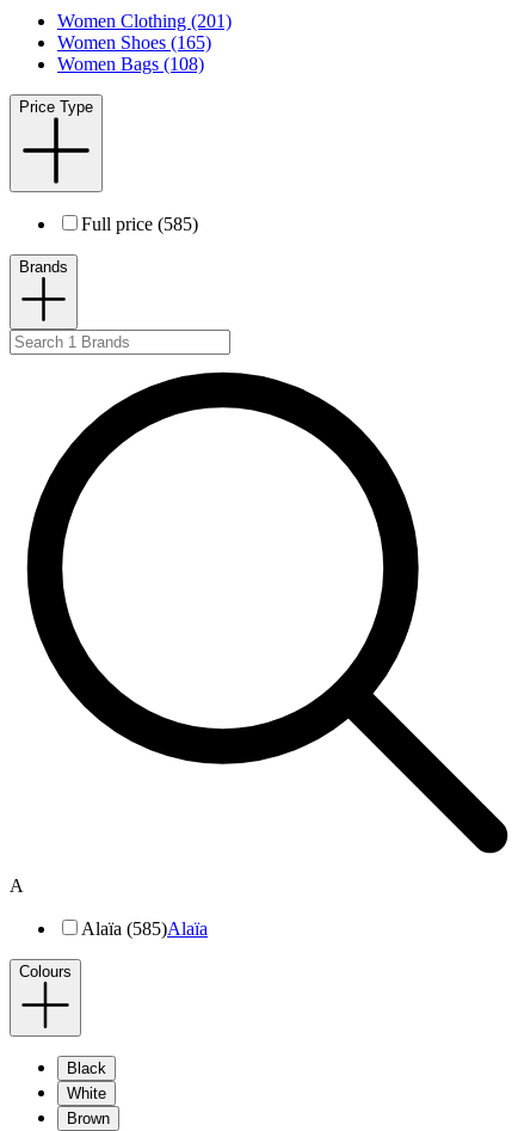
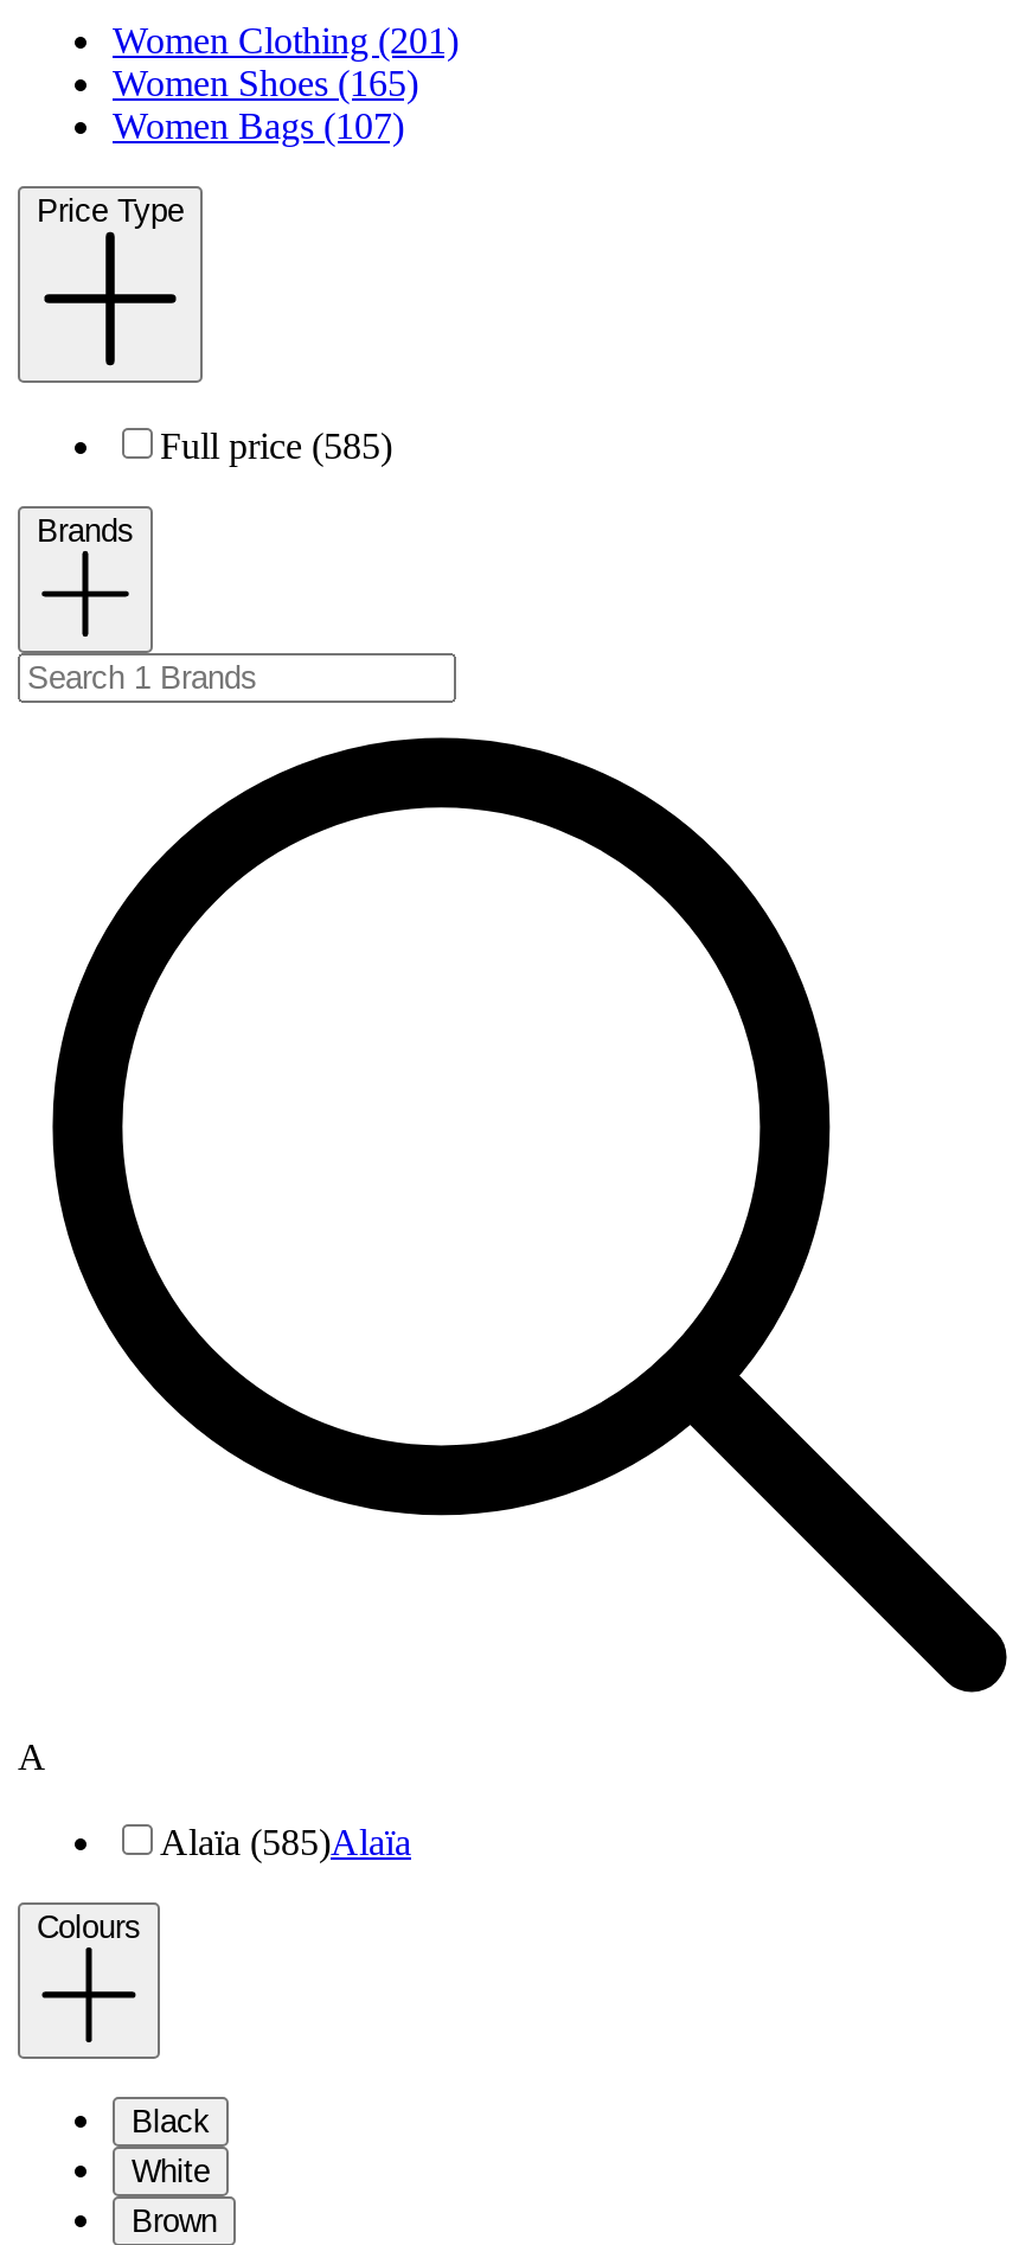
[57,54,204,74] Women Bags (108) -> [113,107,404,147] Women Bags (107)

